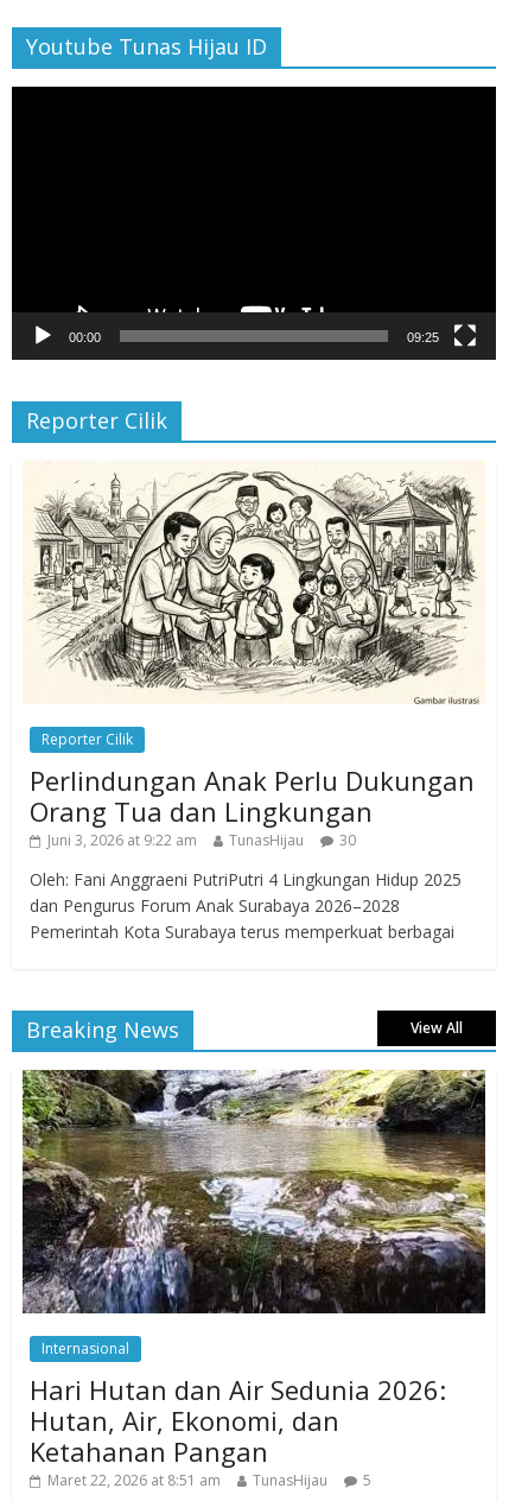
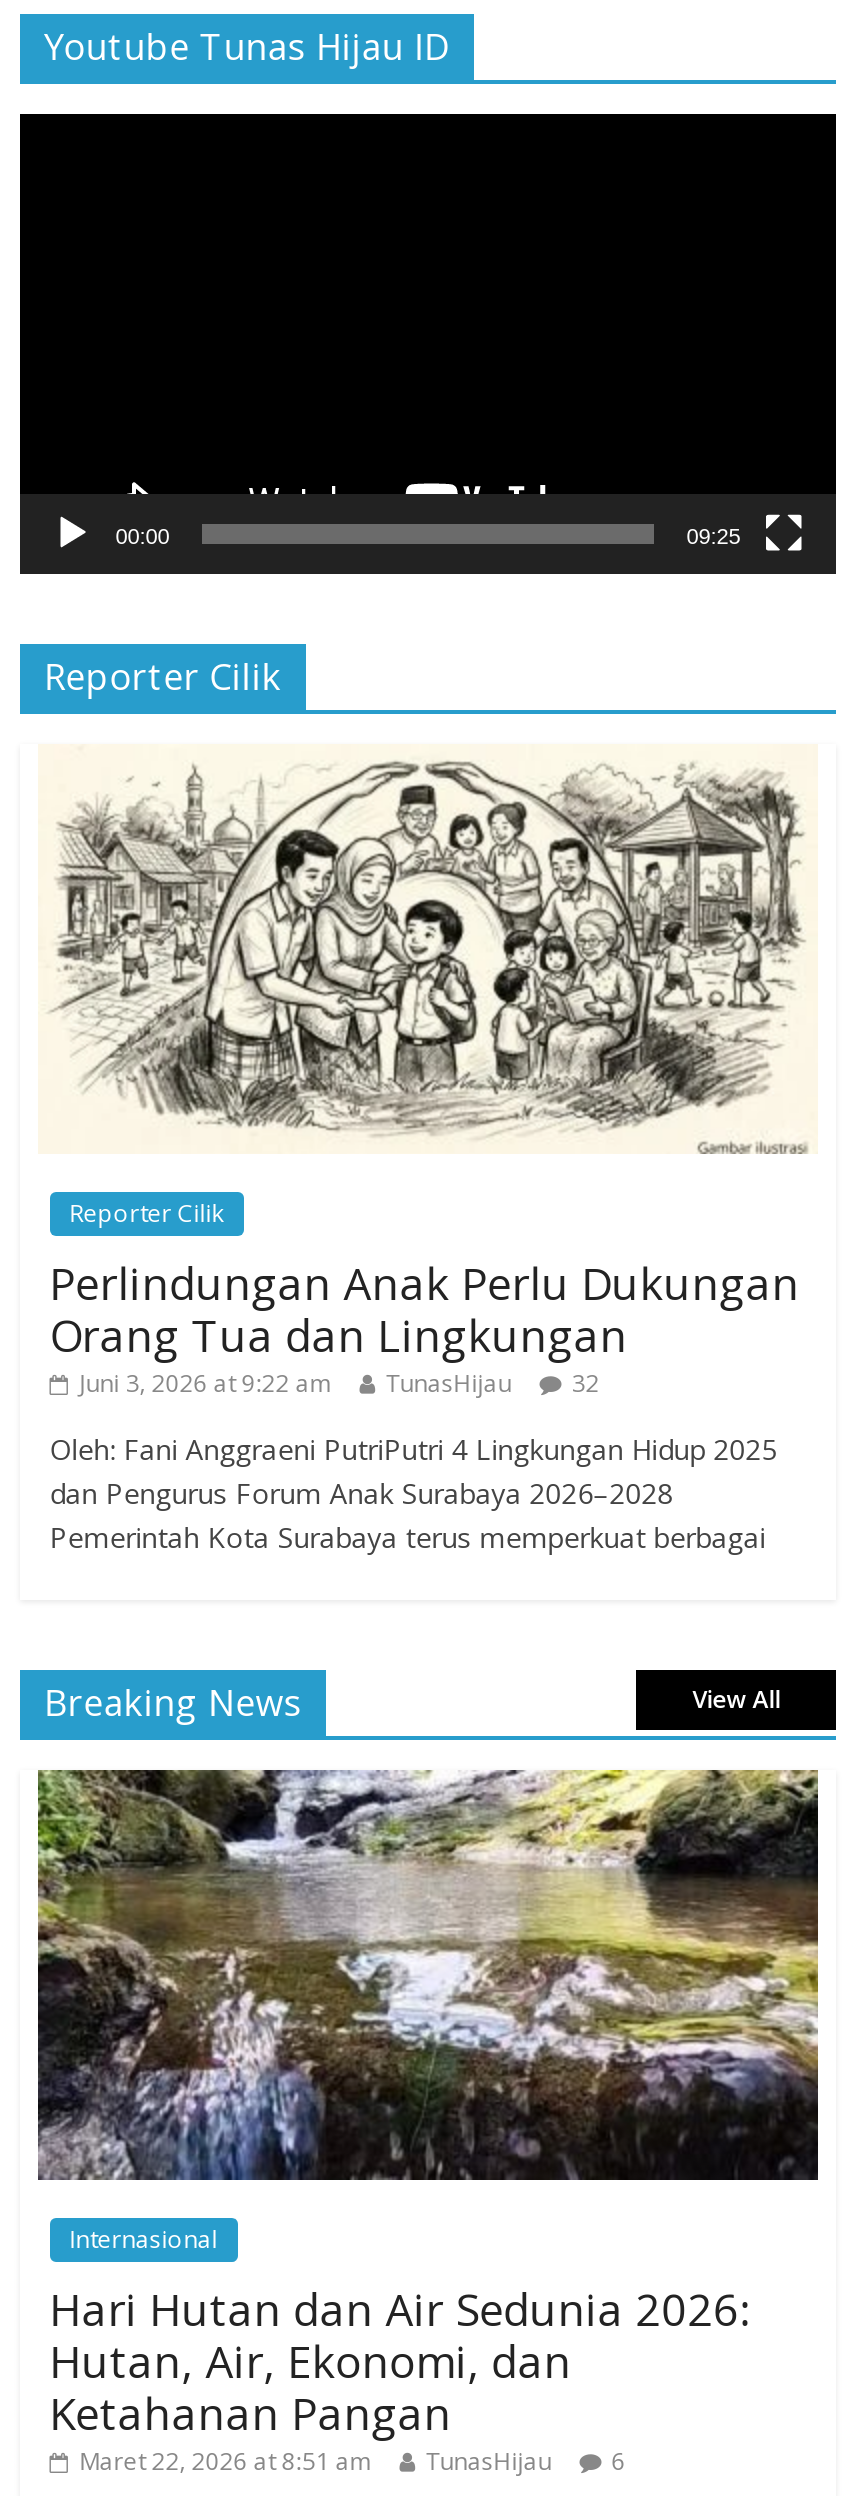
[47,830,356,850] Juni 3, 2026 at 9:22 am TunasHijau 30 -> [80,1366,600,1400] Juni 3, 2026 at 9:22 am TunasHijau 32
[47,1470,371,1491] Maret 22, 2026 at 8:51 am TunasHijau 5 -> [80,2444,626,2478] Maret 22, 2026 at 8:51 am TunasHijau 6

